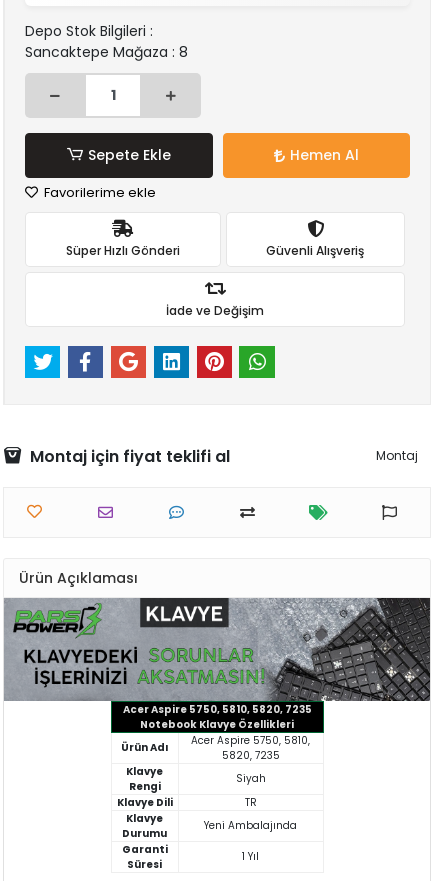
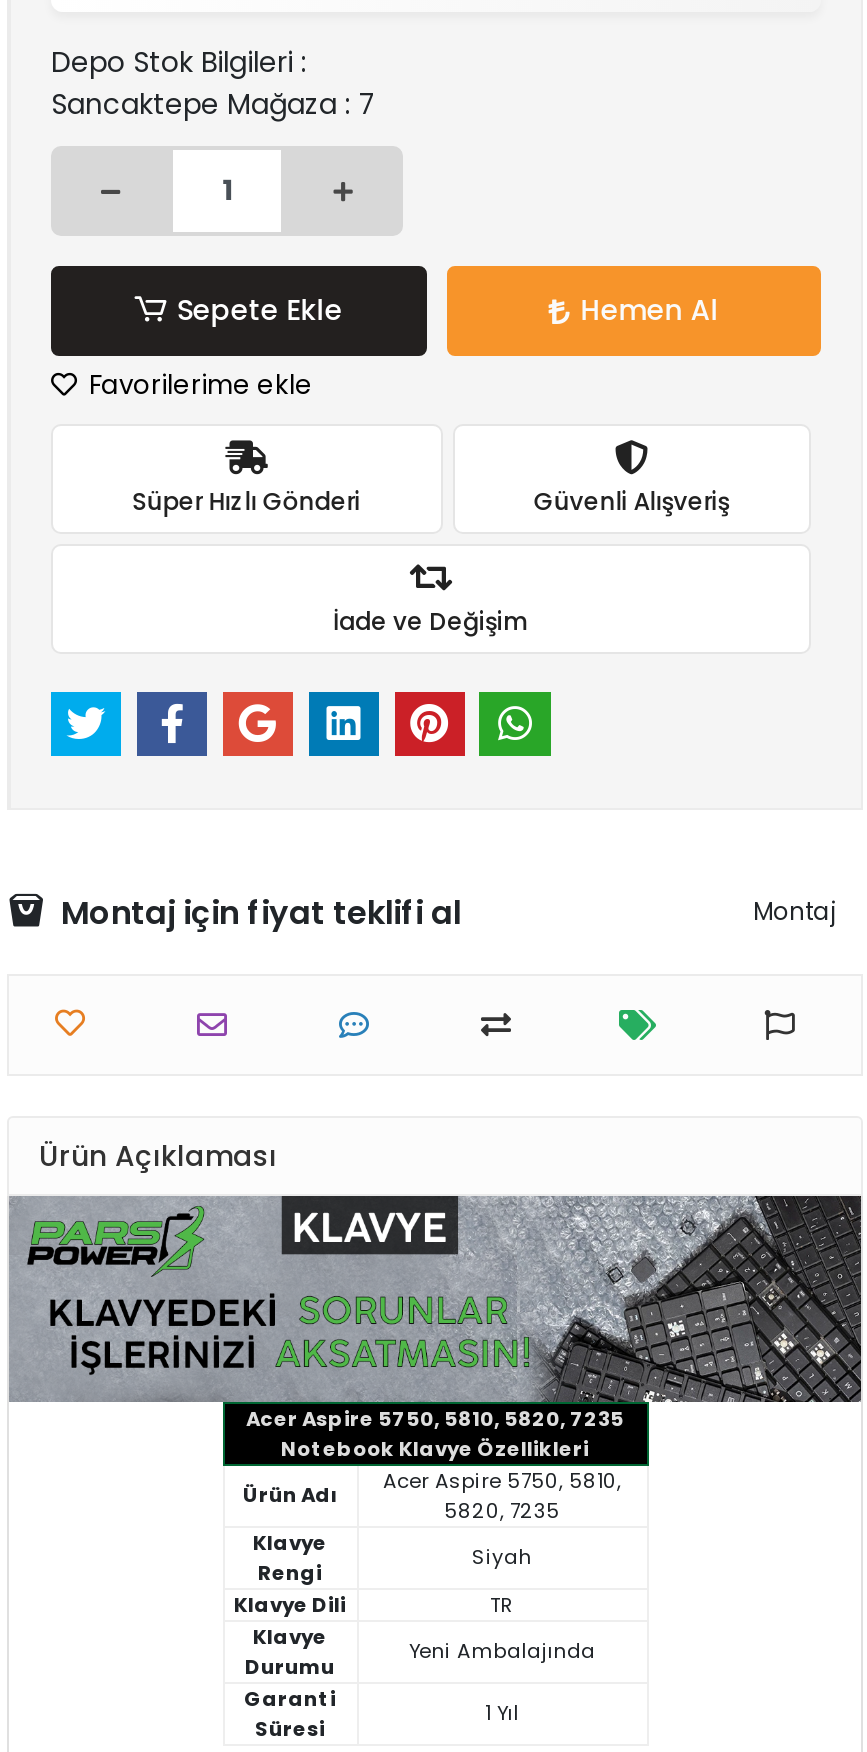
[25,42,188,62] Sancaktepe Mağaza : 8 -> [51,84,377,124] Sancaktepe Mağaza : 7

